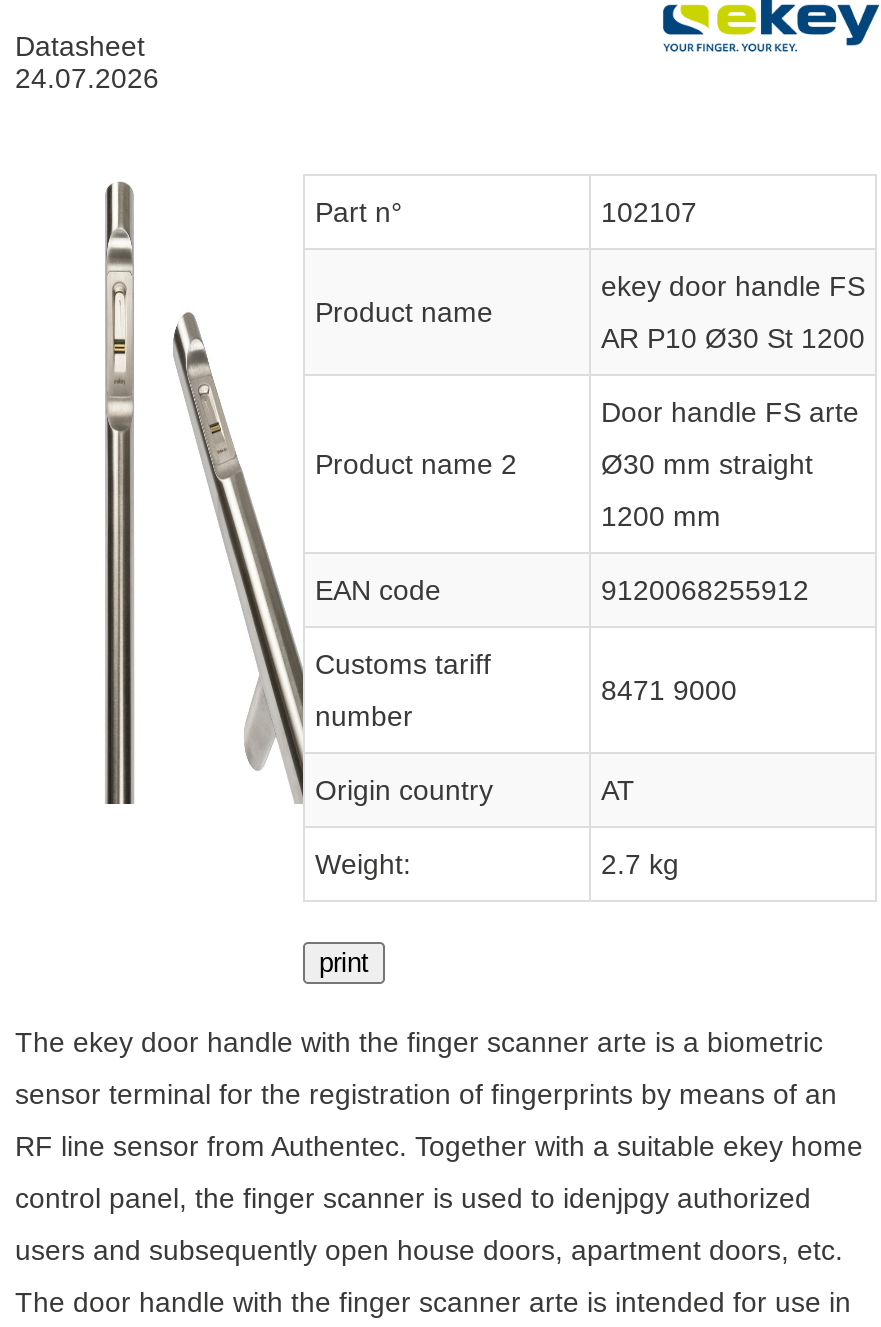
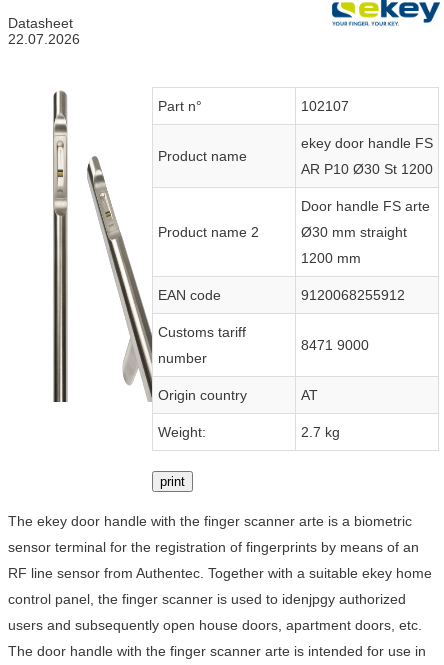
[15,62,159,94] 24.07.2026 -> [8,31,80,47] 22.07.2026

